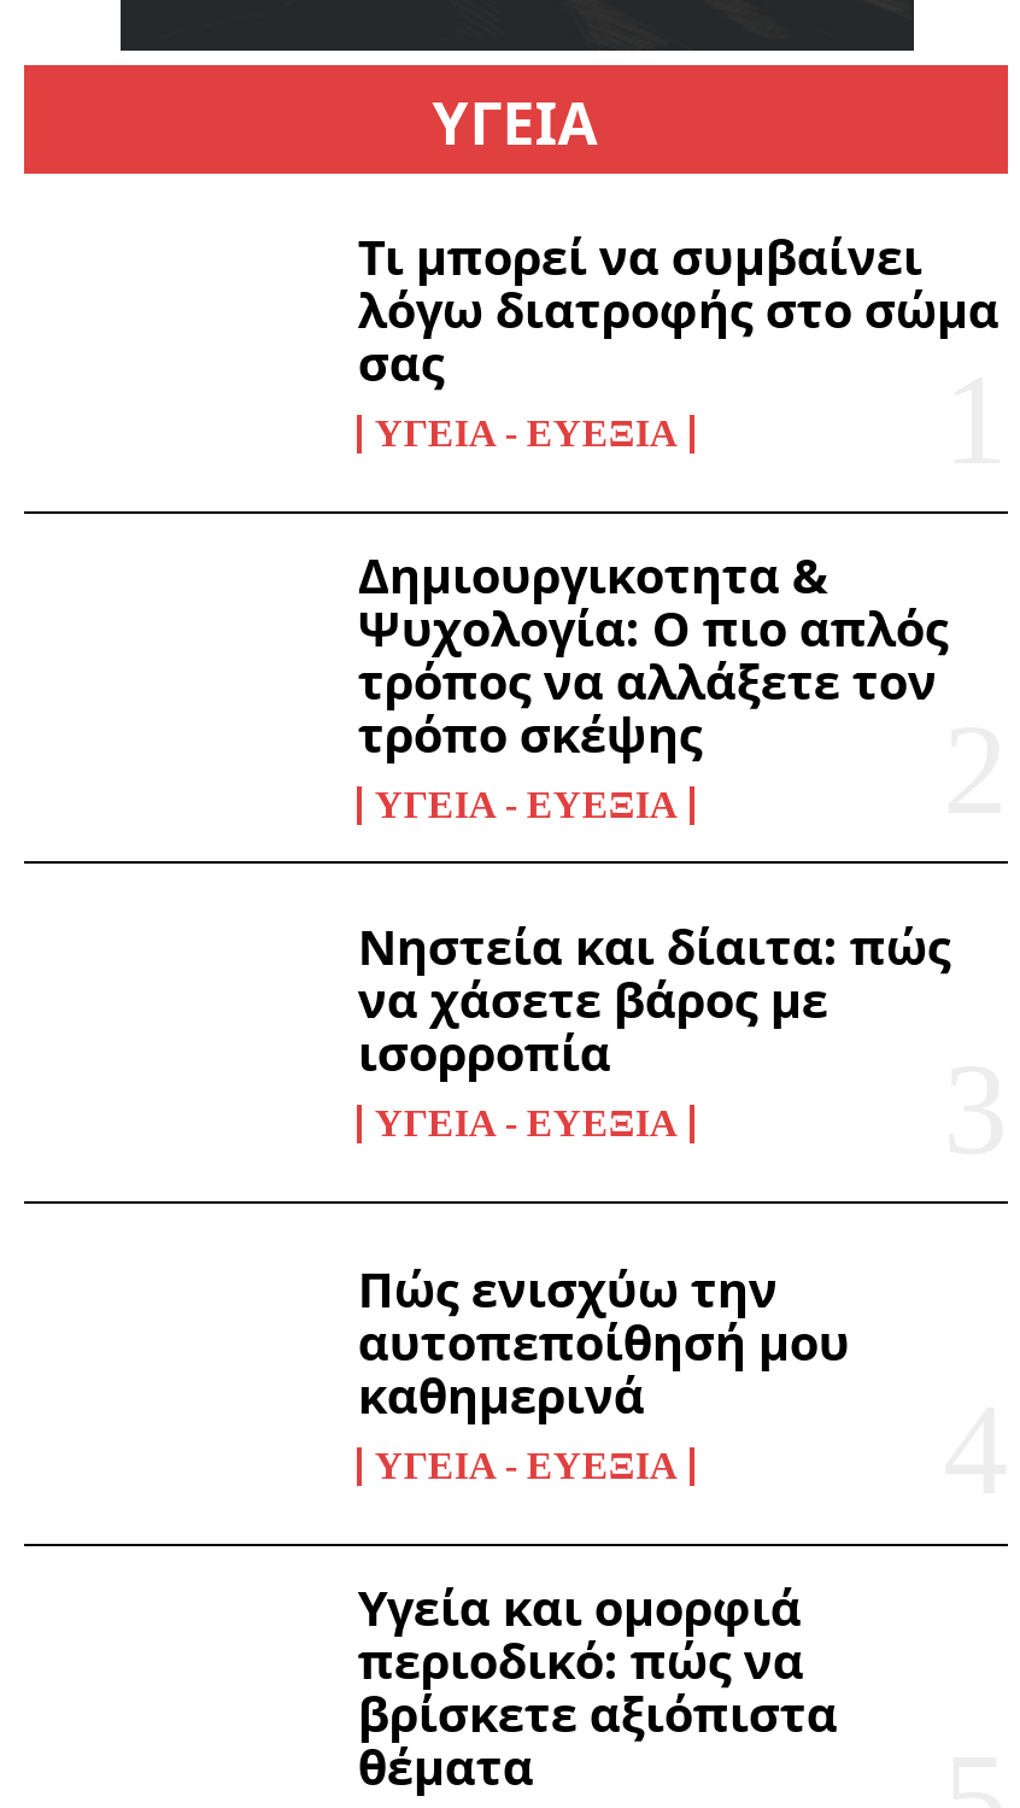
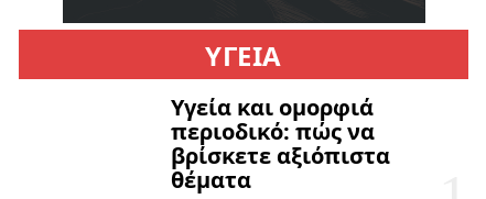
[358,225,999,1485] Τι μπορεί να συμβαίνει | λόγω διατροφής στο σώμα | σας | ΥΓΕΊΑ - ΕΥΕΞΊΑ | Δημιουργικοτητα & | Ψυχολογία: Ο πιο απλός | τρόπος να αλλάξετε τον | τρόπο σκέψης | ΥΓΕΊΑ - ΕΥΕΞΊΑ | Νηστεία και δίαιτα: πώς | να χάσετε βάρος με | ισορροπία | ΥΓΕΊΑ - ΕΥΕΞΊΑ | Πώς ενισχύω την | αυτοπεποίθησή μου | καθημερινά | ΥΓΕΊΑ - ΕΥΕΞΊΑ -> none

